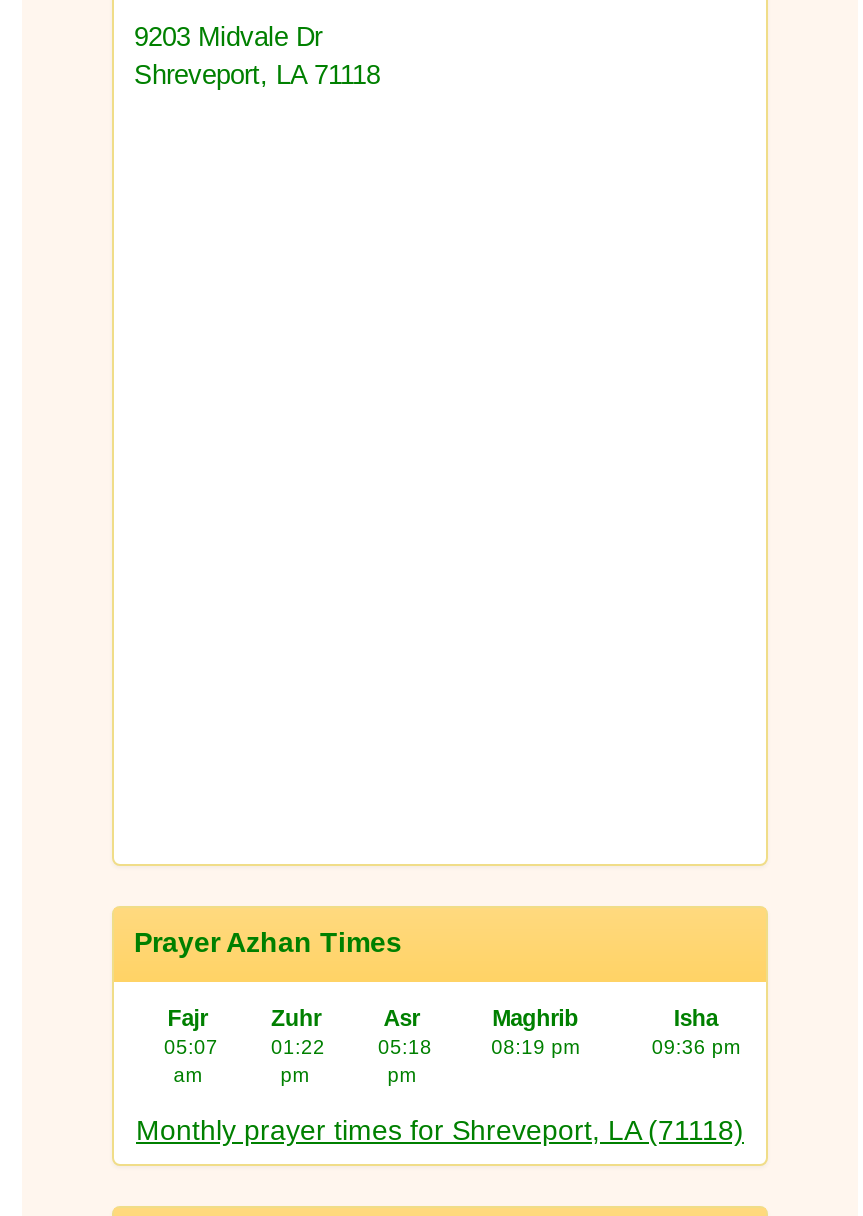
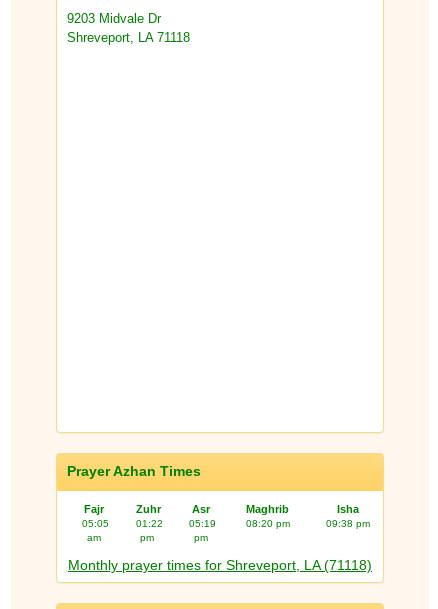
[164,1036,218,1058] 05:07 -> [82,518,109,529] 05:05
[378,1036,432,1058] 05:18 -> [189,518,216,529] 05:19
[491,1036,579,1058] 08:19 pm -> [246,518,290,529] 08:20 pm
[652,1036,740,1058] 09:36 pm -> [326,518,370,529] 09:38 pm

